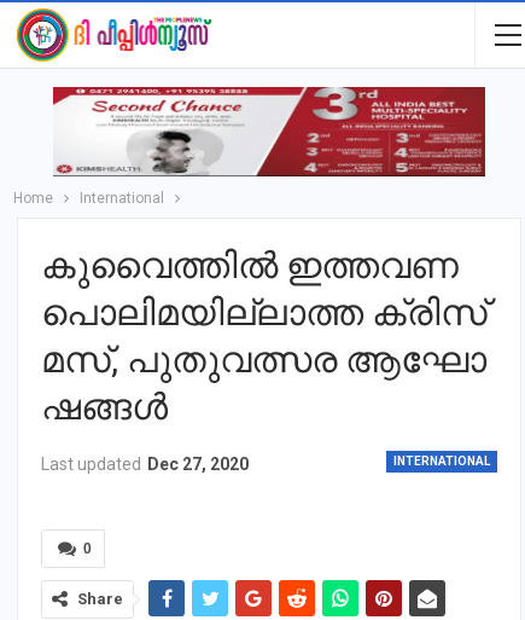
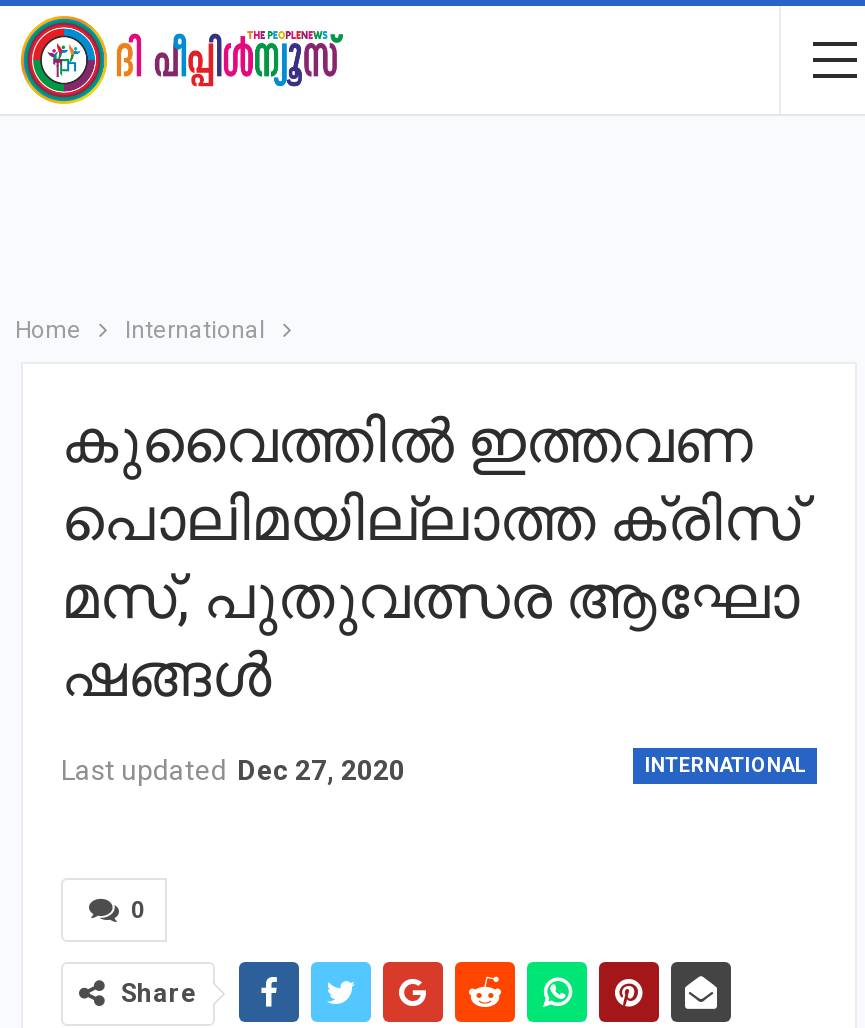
[52,86,486,178] [image] -> none

